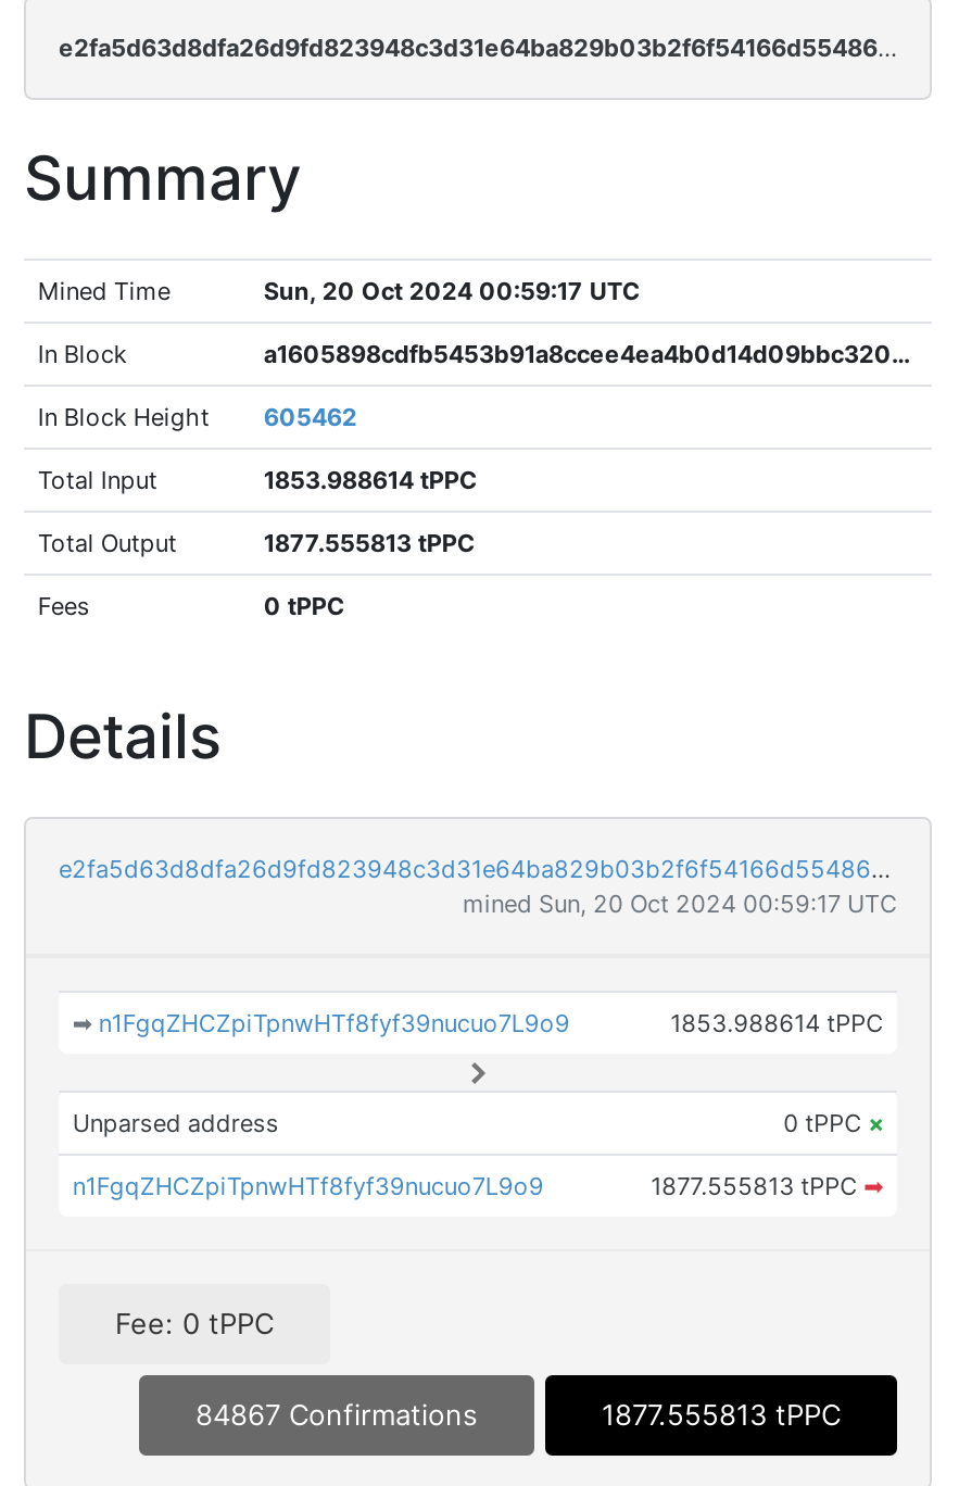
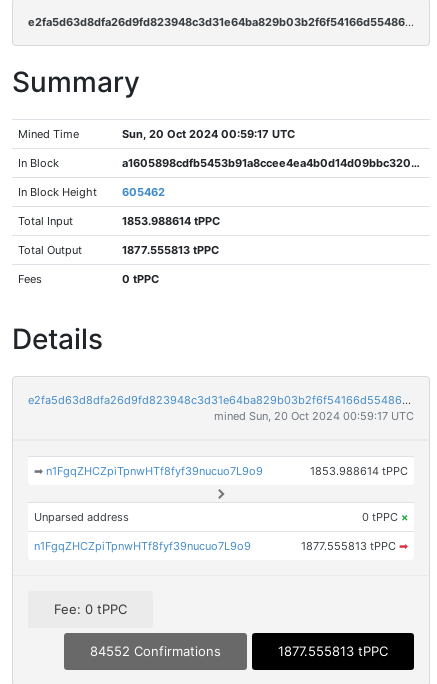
[195,1398,478,1432] 84867 Confirmations -> [90,643,221,659] 84552 Confirmations

